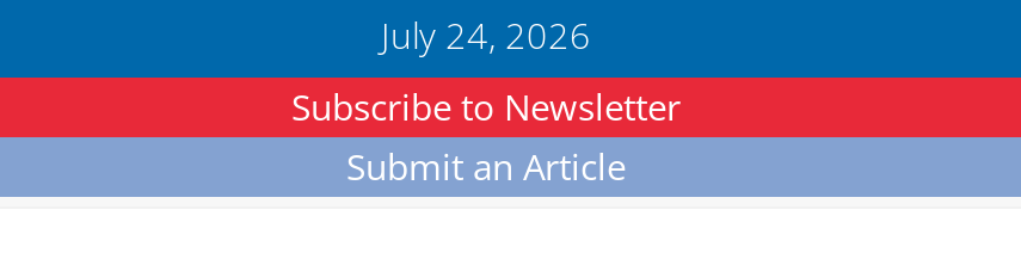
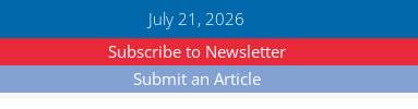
[381,11,591,58] July 24, 2026 -> [148,8,244,29] July 21, 2026

